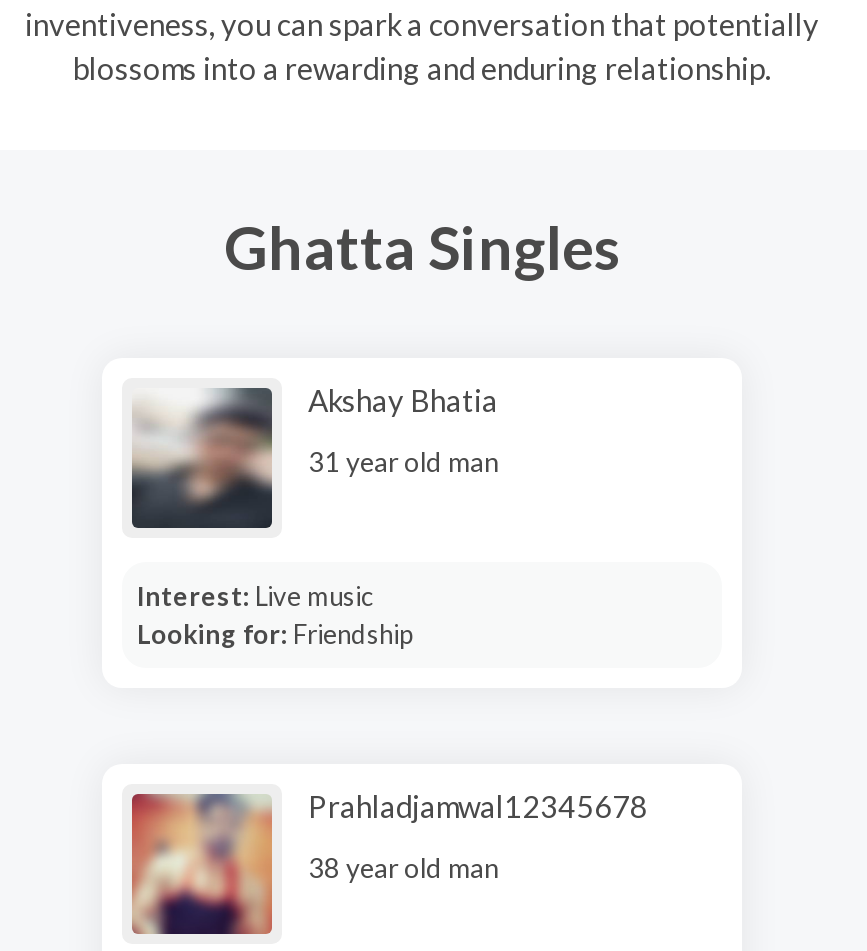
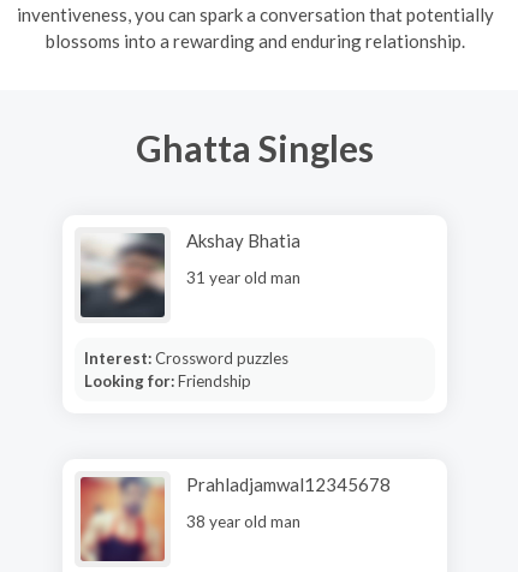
[137,579,373,611] Interest: Live music -> [84,348,288,367] Interest: Crossword puzzles

